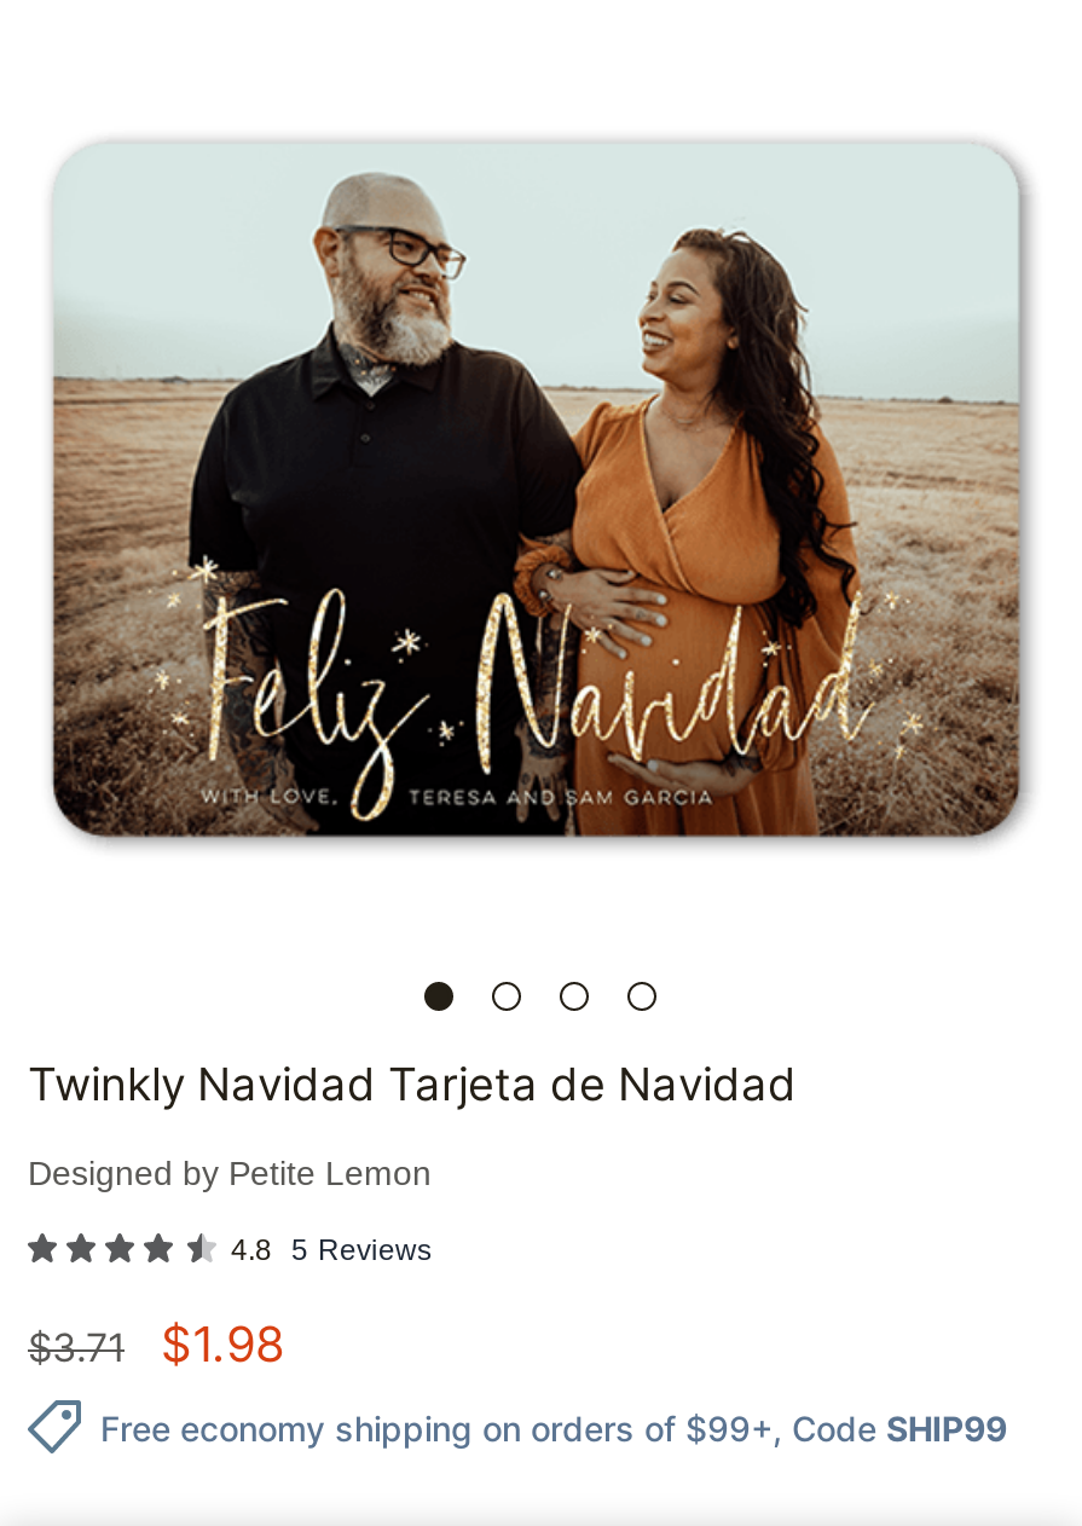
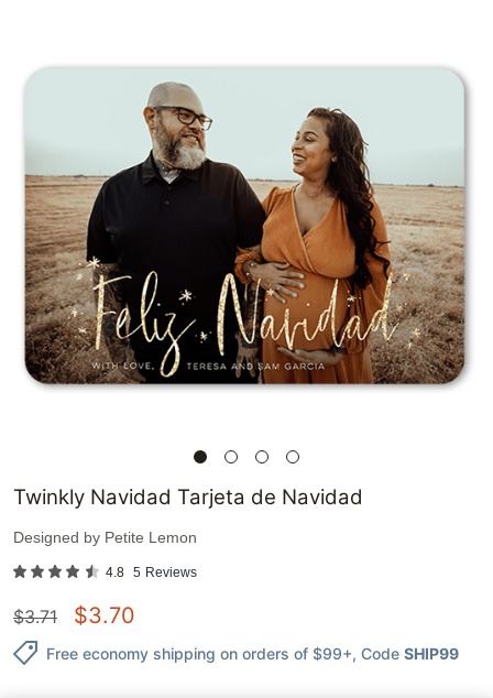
[28,1317,284,1375] $3.71 $1.98 -> [13,603,135,629] $3.71 $3.70

